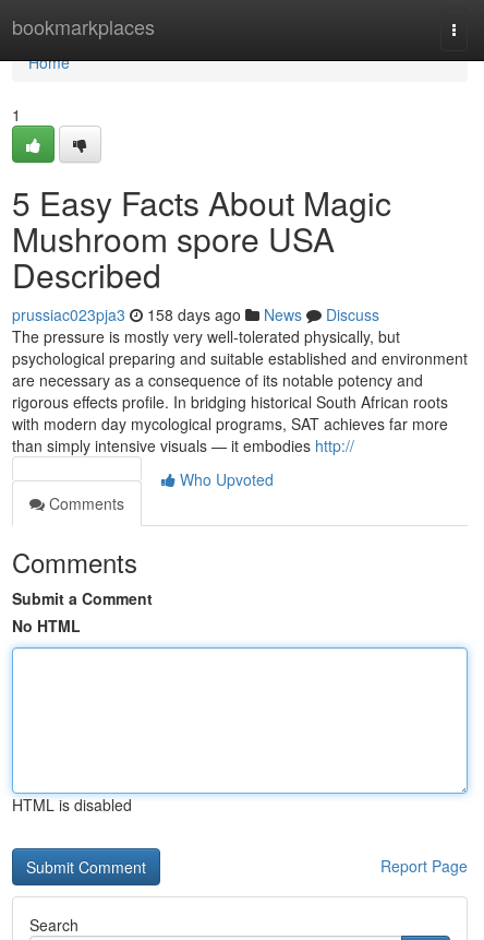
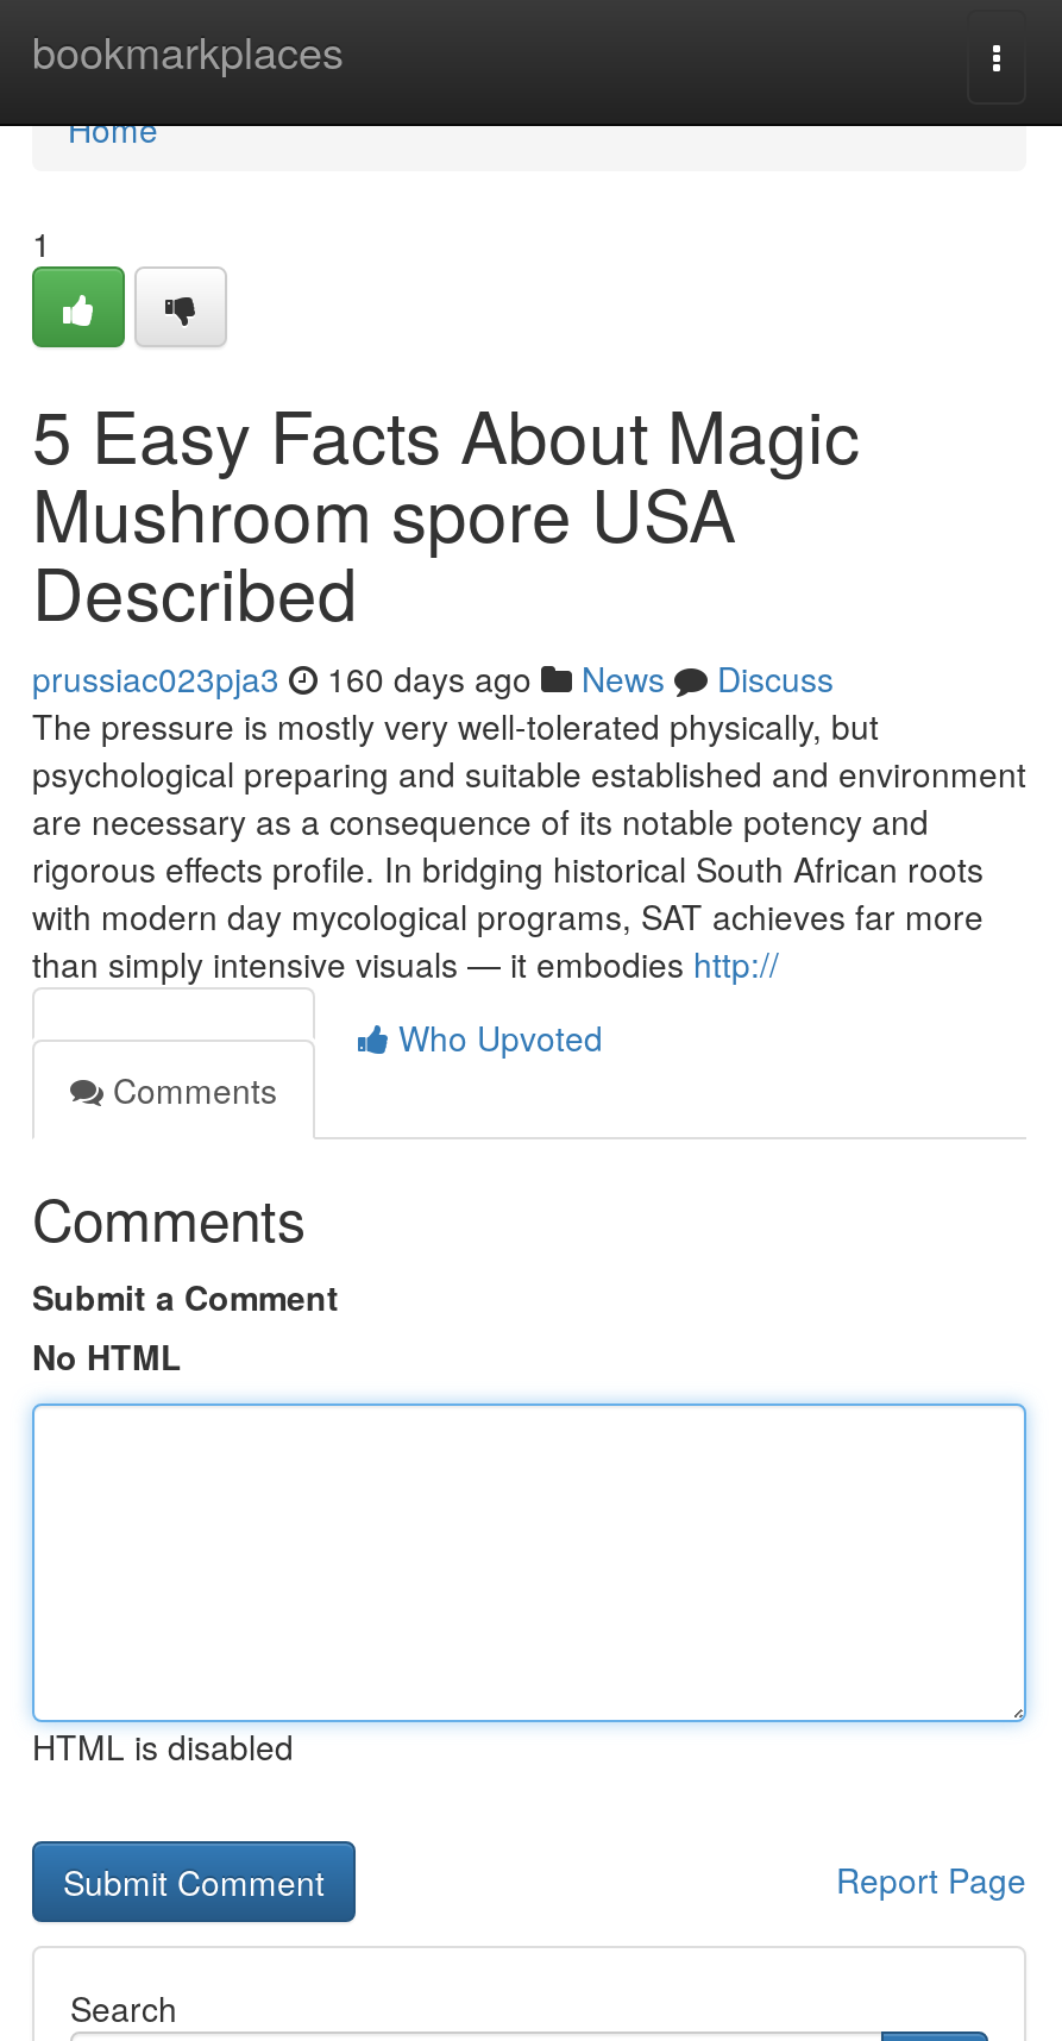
[12,304,379,325] prussiac023pja3 158 days ago News Discuss -> [32,654,834,702] prussiac023pja3 160 days ago News Discuss

